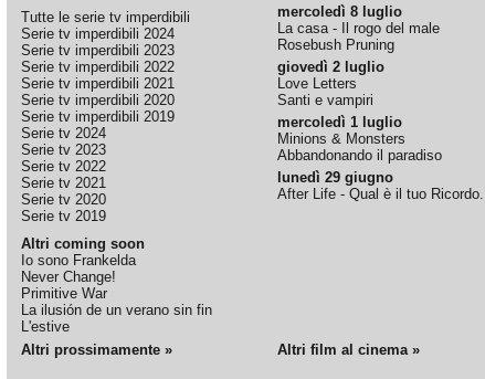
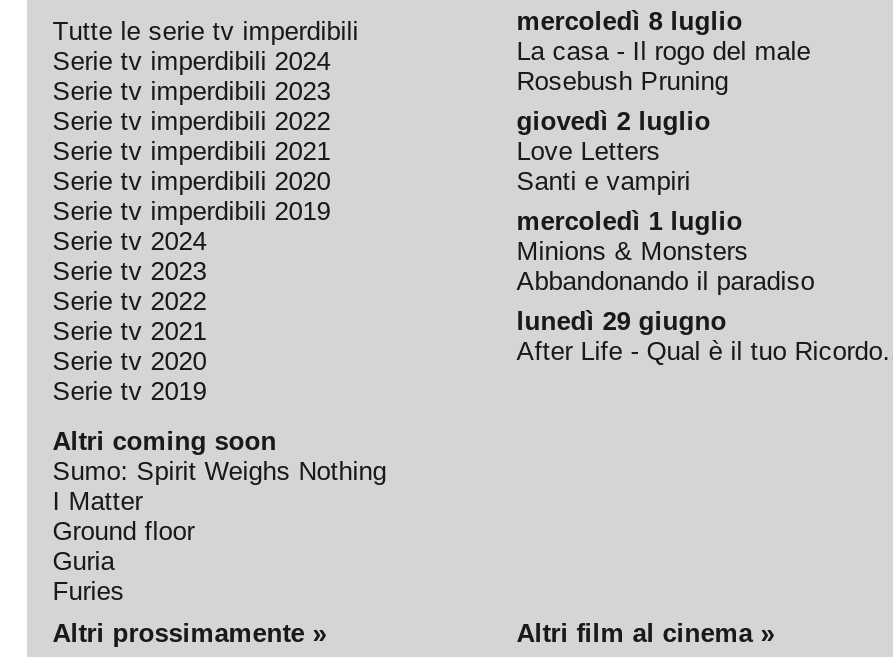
[21,252,212,335] Io sono Frankelda | Never Change! | Primitive War | La ilusión de un verano sin fin | L'estive -> [52,456,386,606] Sumo: Spirit Weighs Nothing | I Matter | Ground floor | Guria | Furies

